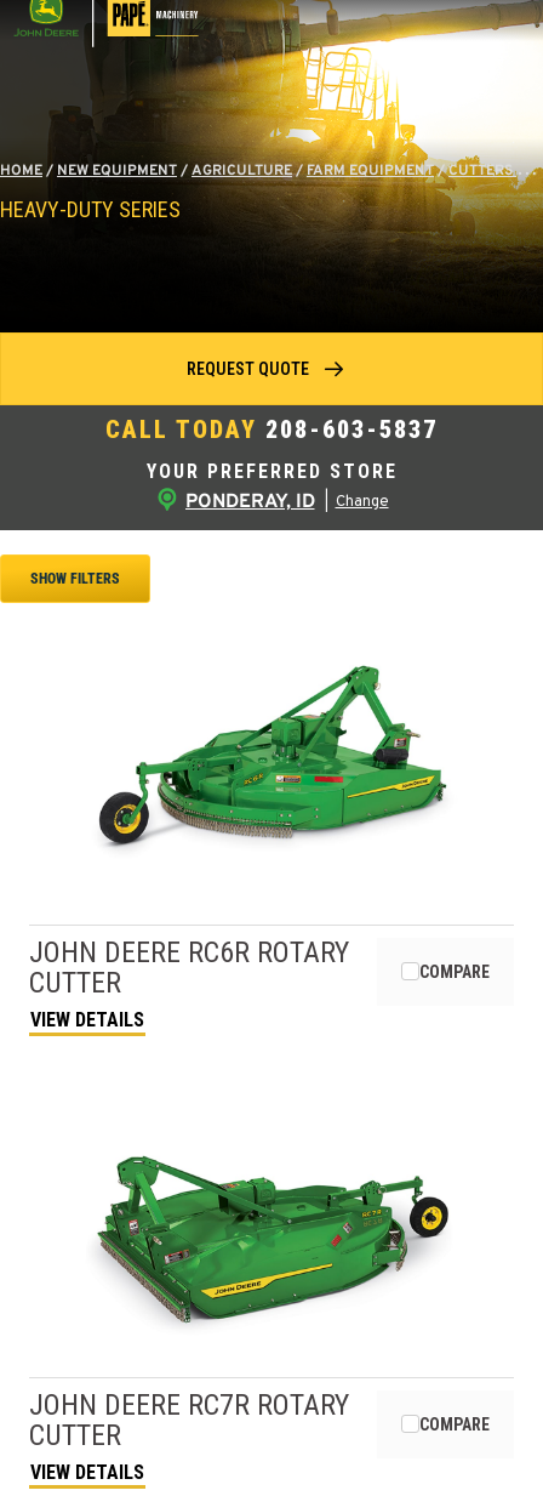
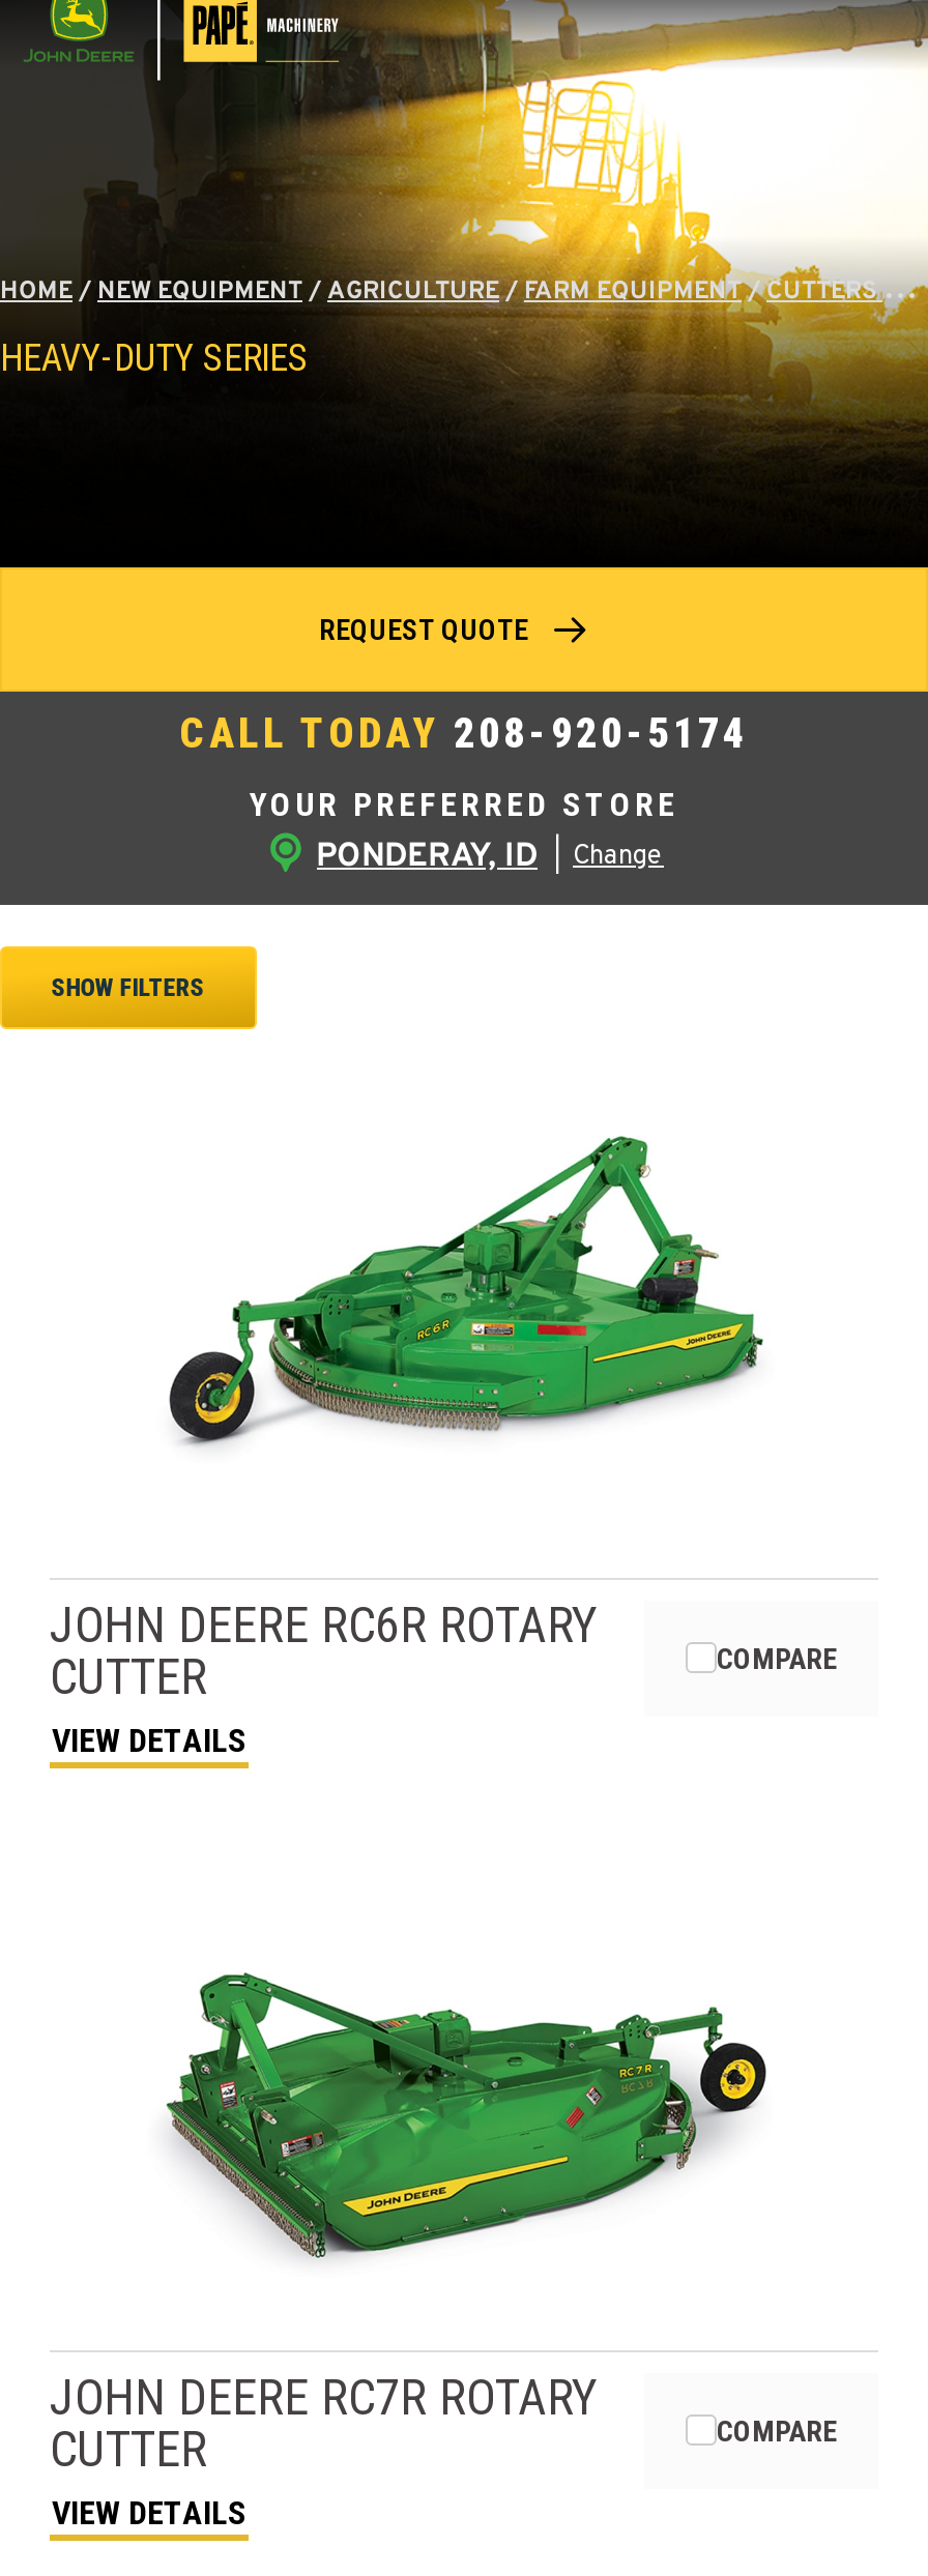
[105,415,438,444] CALL TODAY 208-603-5837 -> [180,708,748,757] CALL TODAY 208-920-5174

